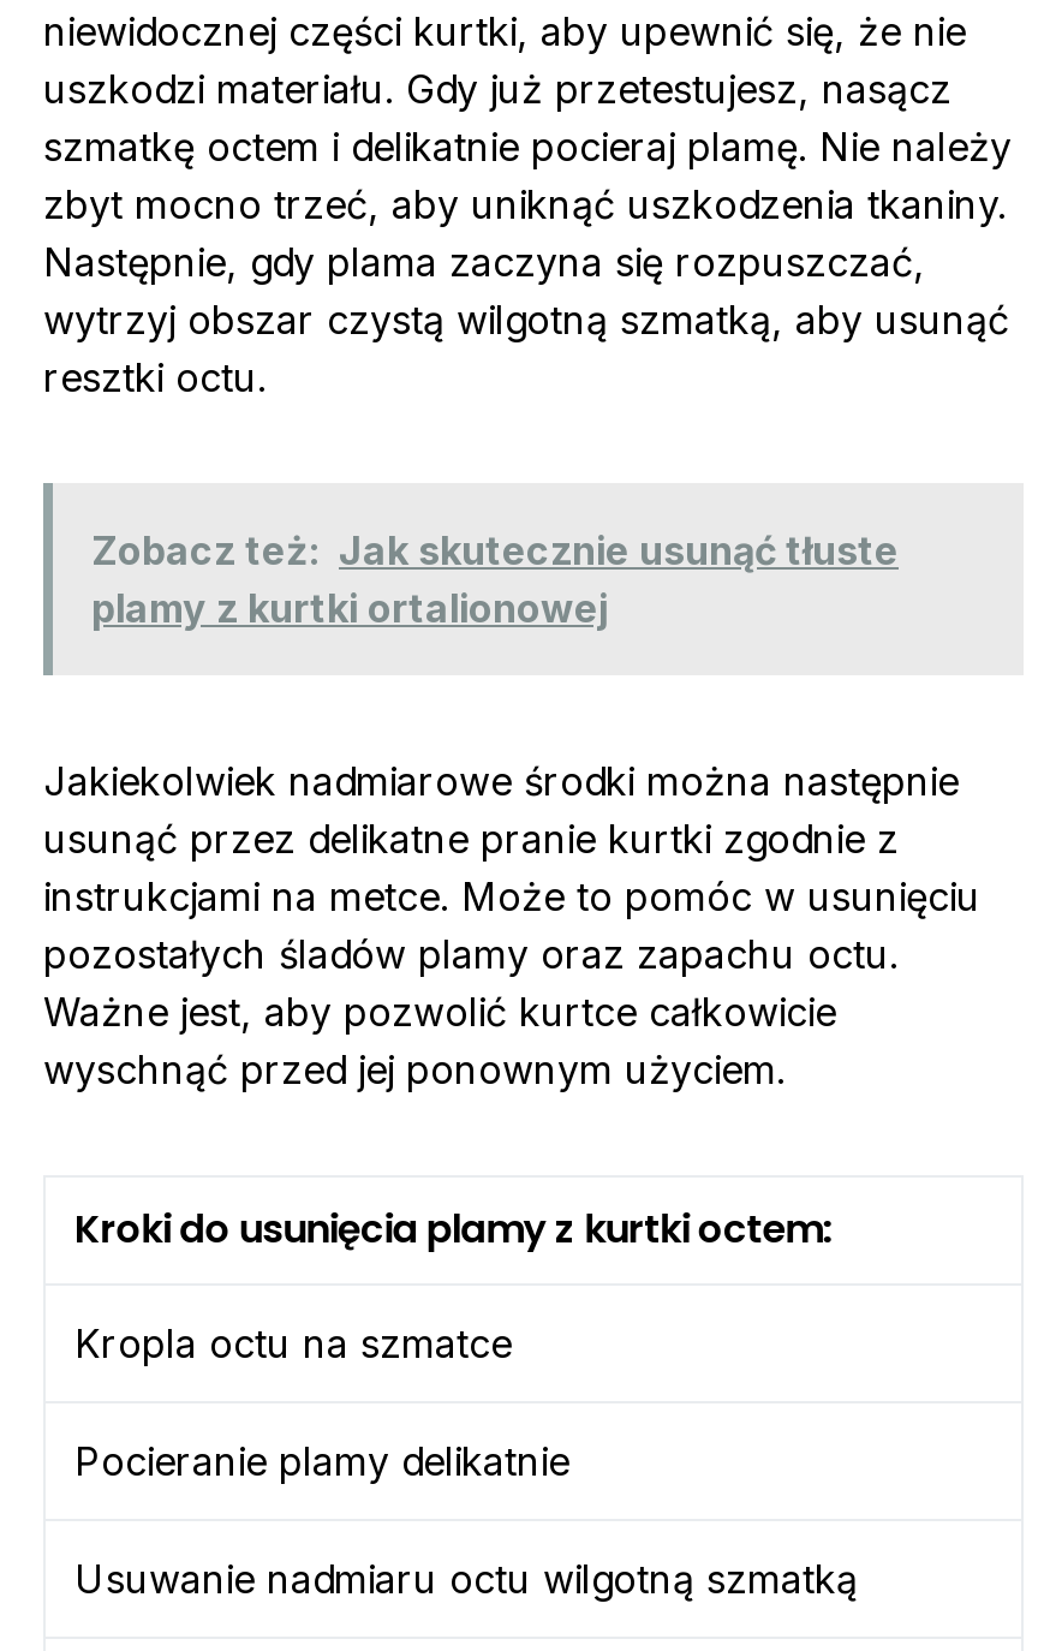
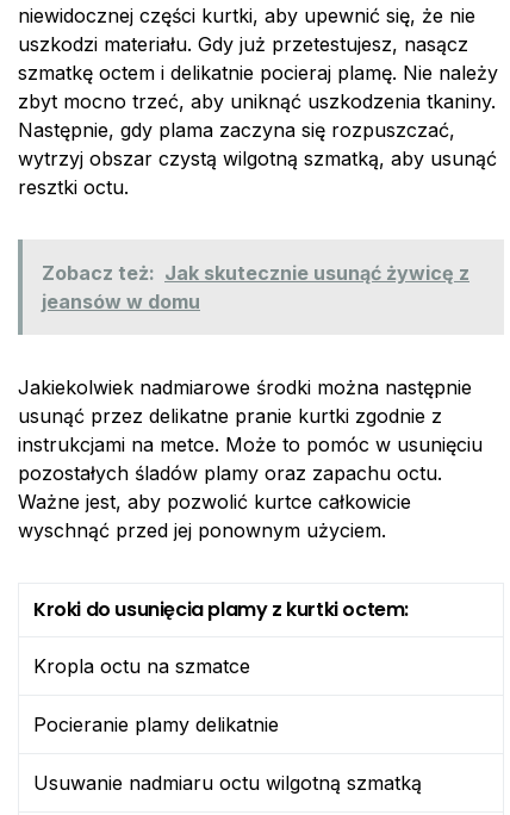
[91,525,899,631] Zobacz też: Jak skutecznie usunąć tłuste | plamy z kurtki ortalionowej -> [42,260,469,313] Zobacz też: Jak skutecznie usunąć żywicę z | jeansów w domu

